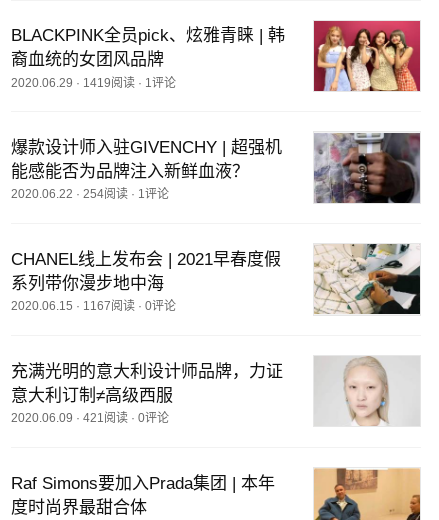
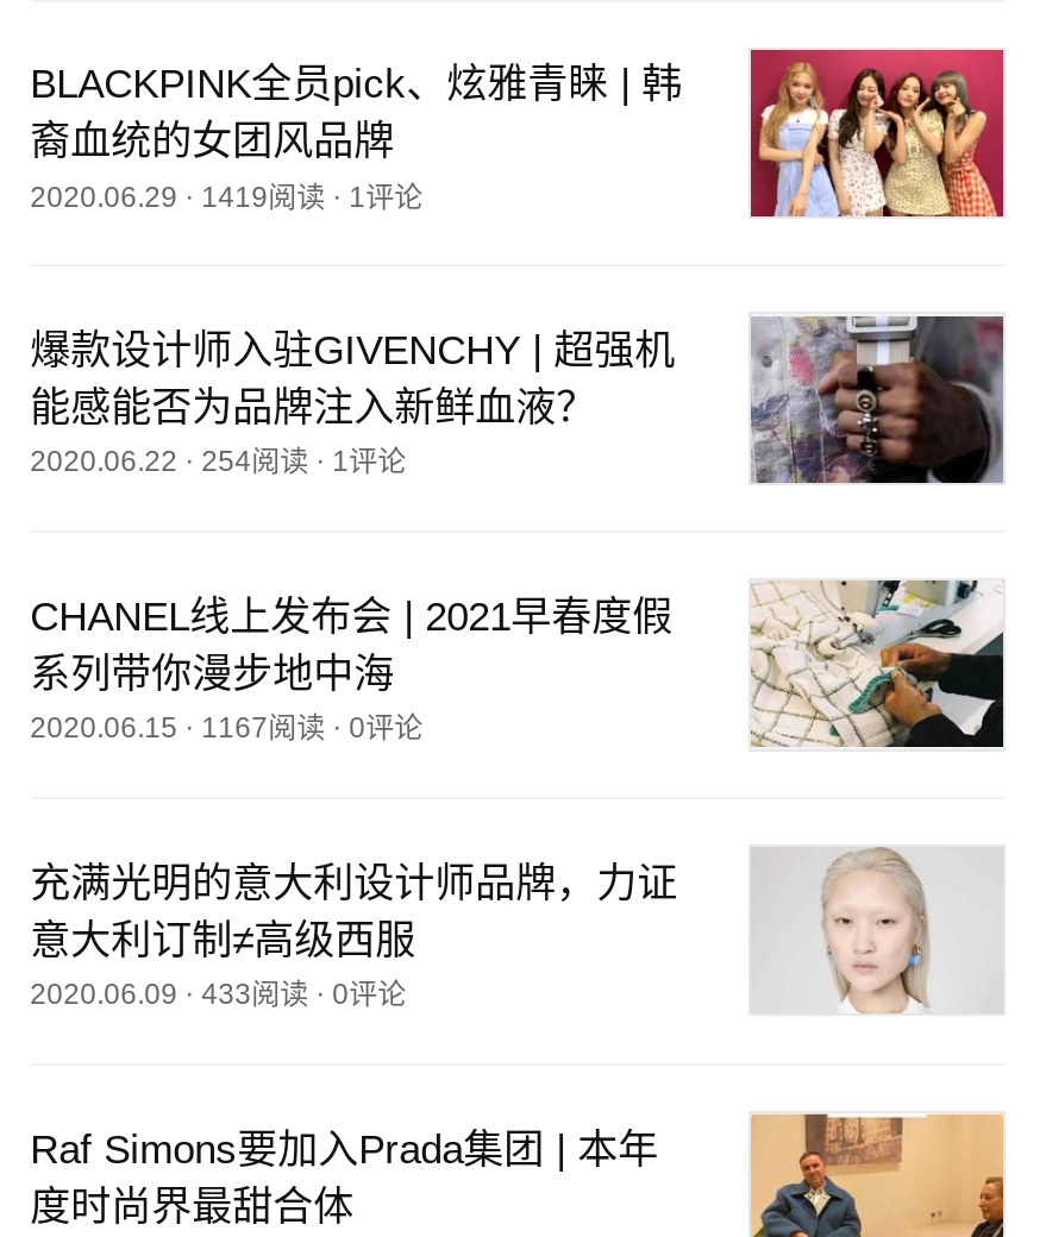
[11,411,169,425] 2020.06.09 · 421阅读· 0评论 -> [30,977,406,1011] 2020.06.09 · 433阅读· 0评论

